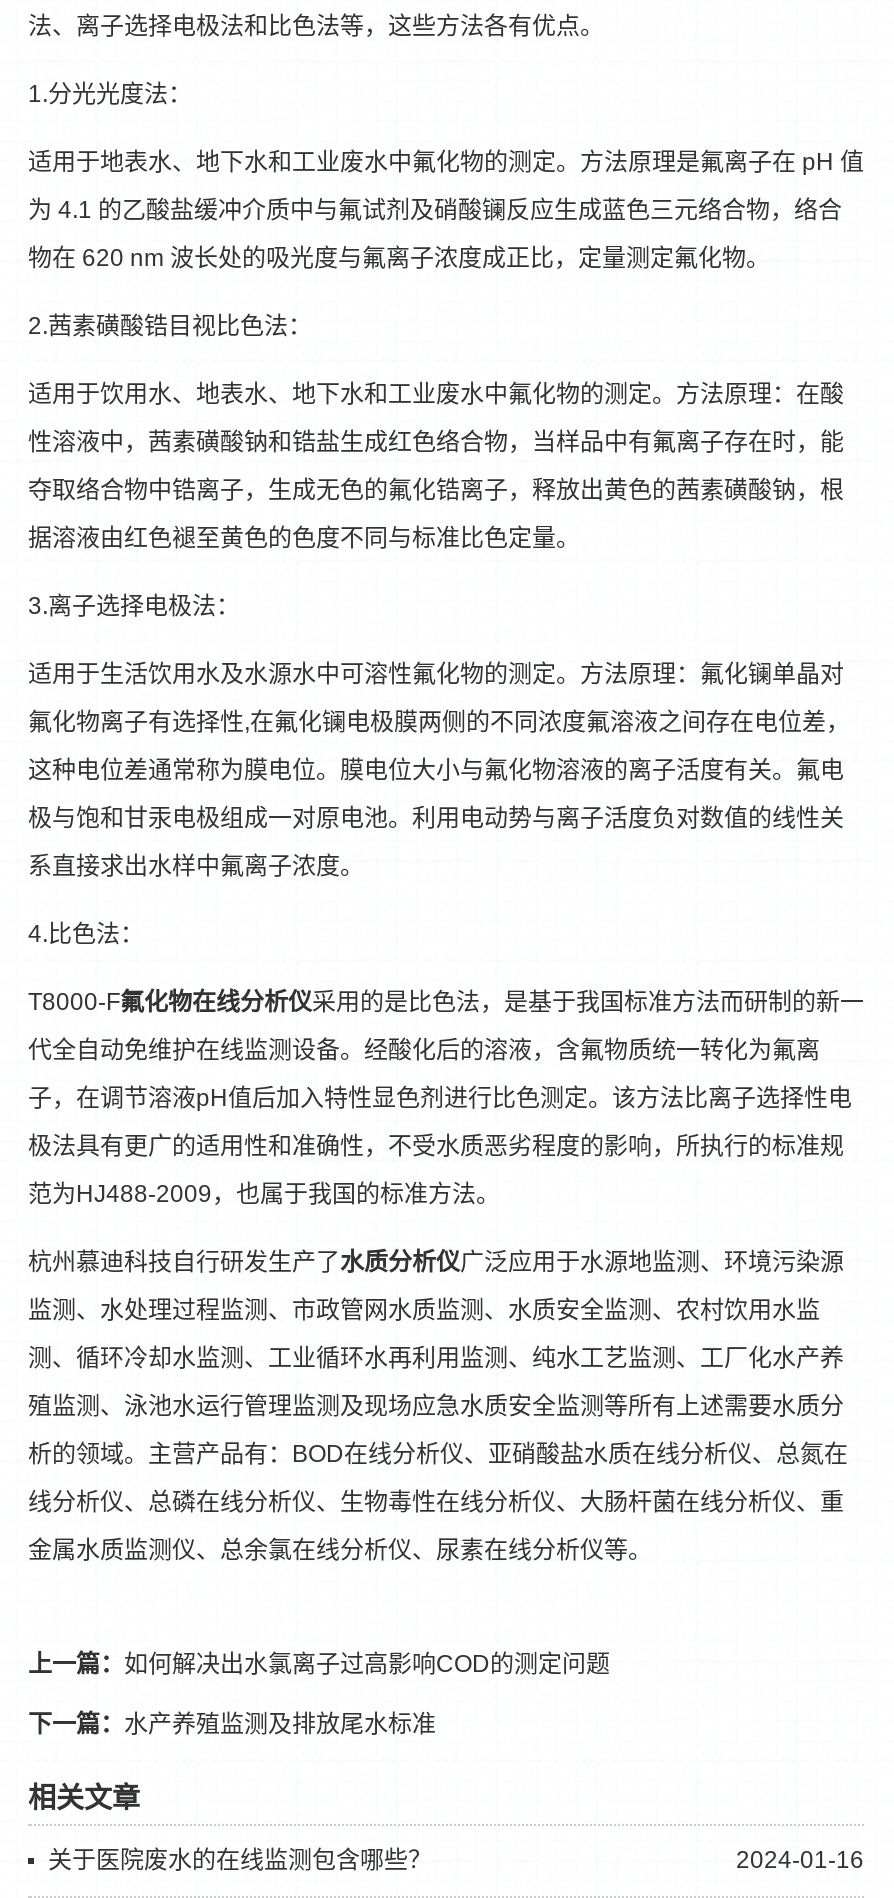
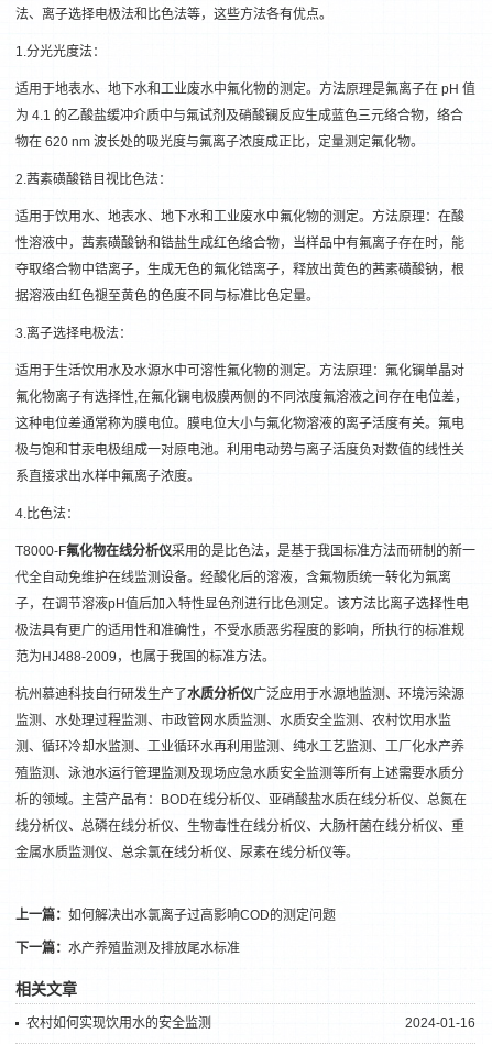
[48,1846,432,1874] 关于医院废水的在线监测包含哪些？ -> [26,1015,211,1031] 农村如何实现饮用水的安全监测

